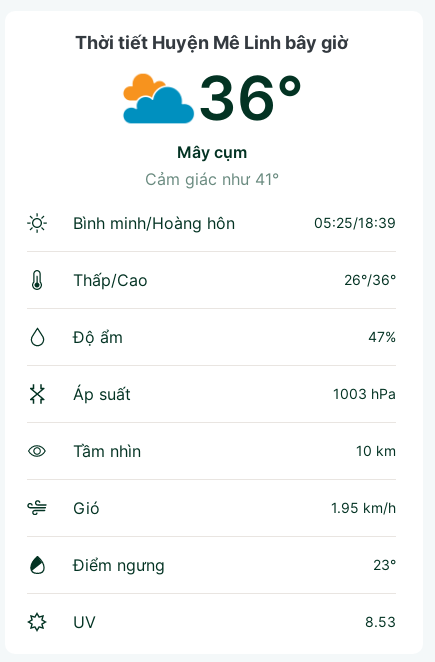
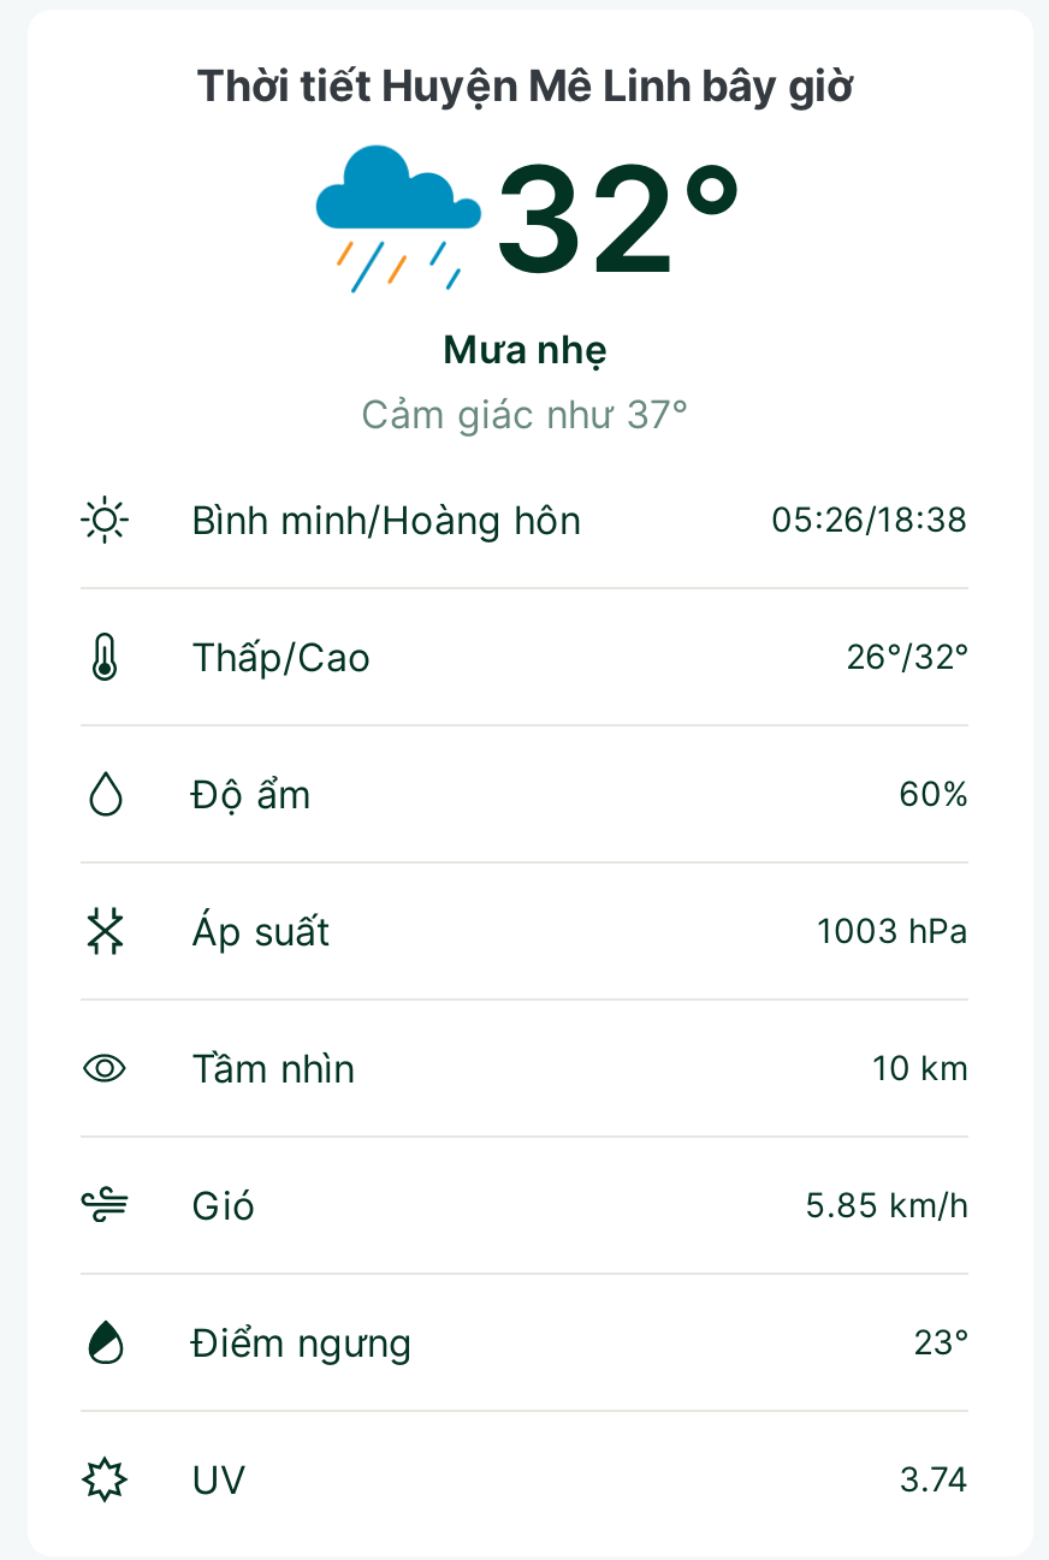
[122,61,304,189] [image] | 36° | mây cụm | Cảm giác như 41° -> [312,129,746,437] [image] | 32° | mưa nhẹ | Cảm giác như 37°
[314,214,396,231] 05:25/18:39 -> [771,497,968,538] 05:26/18:38
[344,271,396,288] 26°/36° -> [846,634,968,675] 26°/32°
[368,328,396,345] 47% -> [899,771,968,812] 60%
[331,499,396,516] 1.95 km/h -> [805,1183,968,1223] 5.85 km/h
[365,613,396,630] 8.53 -> [899,1457,968,1498] 3.74

